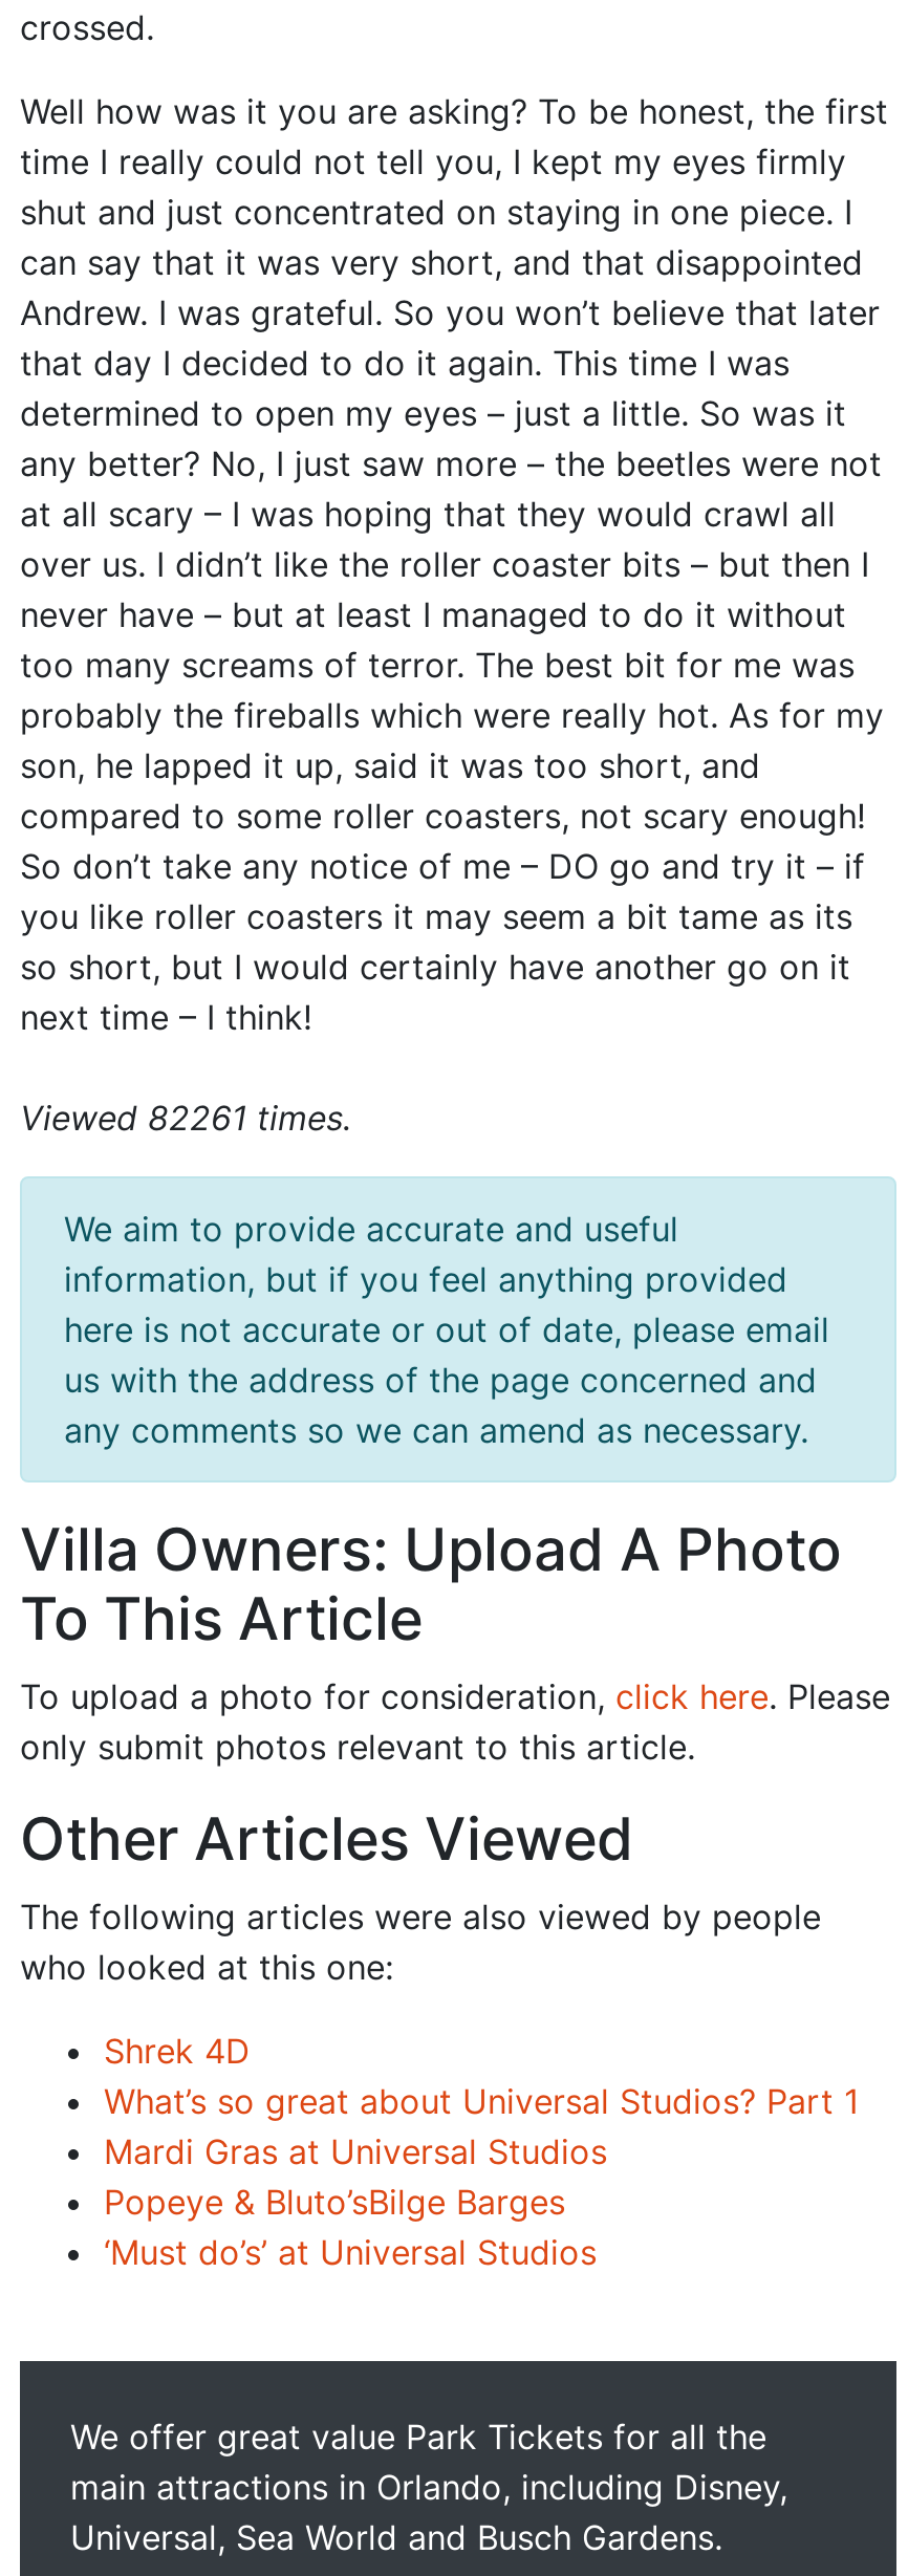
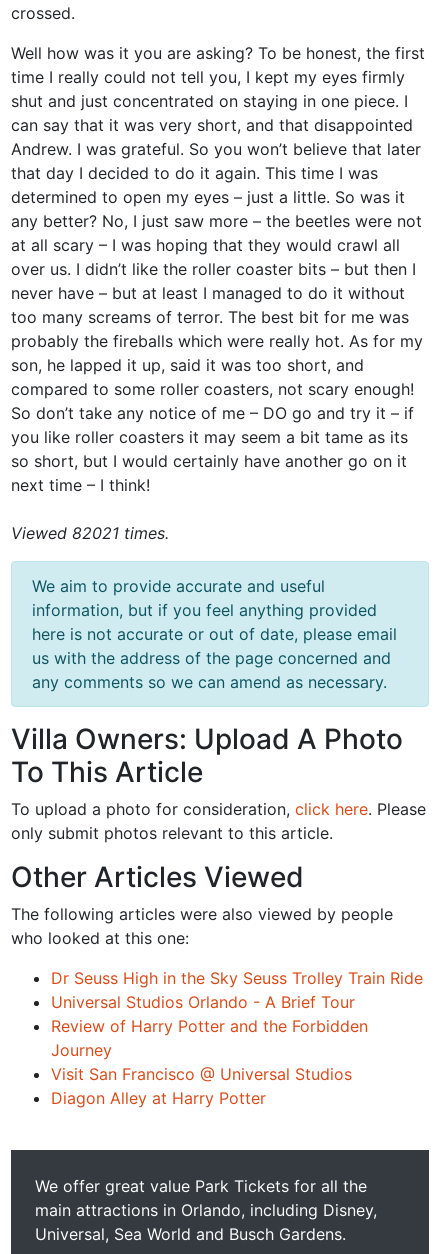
[20,1097,351,1139] Viewed 82261 times. -> [11,523,169,543] Viewed 82021 times.
[104,2030,859,2273] Shrek 4D | What’s so great about Universal Studios? Part 1 | Mardi Gras at Universal Studios | Popeye & Bluto’sBilge Barges | ‘Must do’s’ at Universal Studios -> [51,968,423,1108] Dr Seuss High in the Sky Seuss Trolley Train Ride | Universal Studios Orlando - A Brief Tour | Review of Harry Potter and the Forbidden | Journey | Visit San Francisco @ Universal Studios | Diagon Alley at Harry Potter

